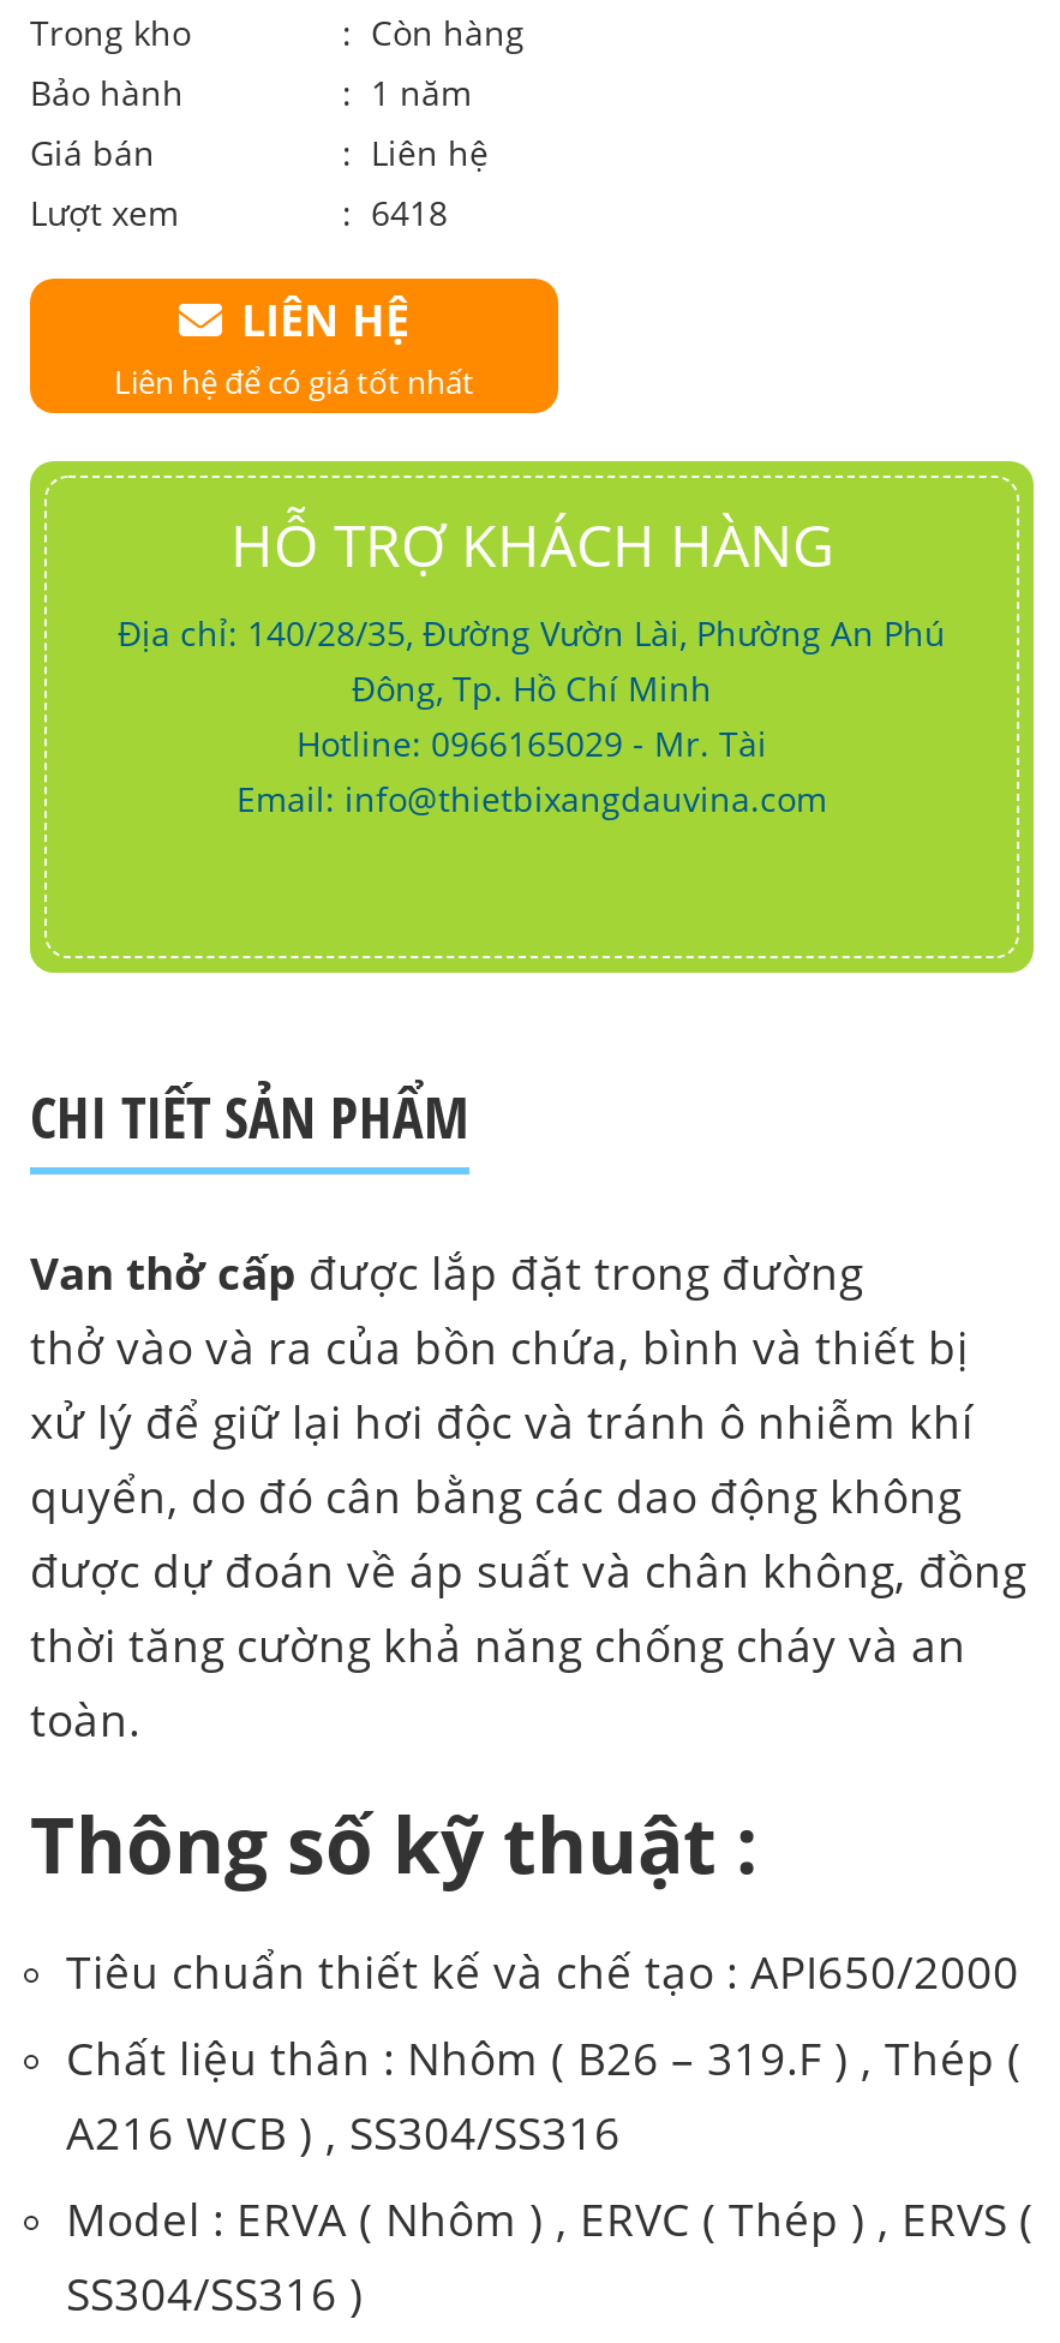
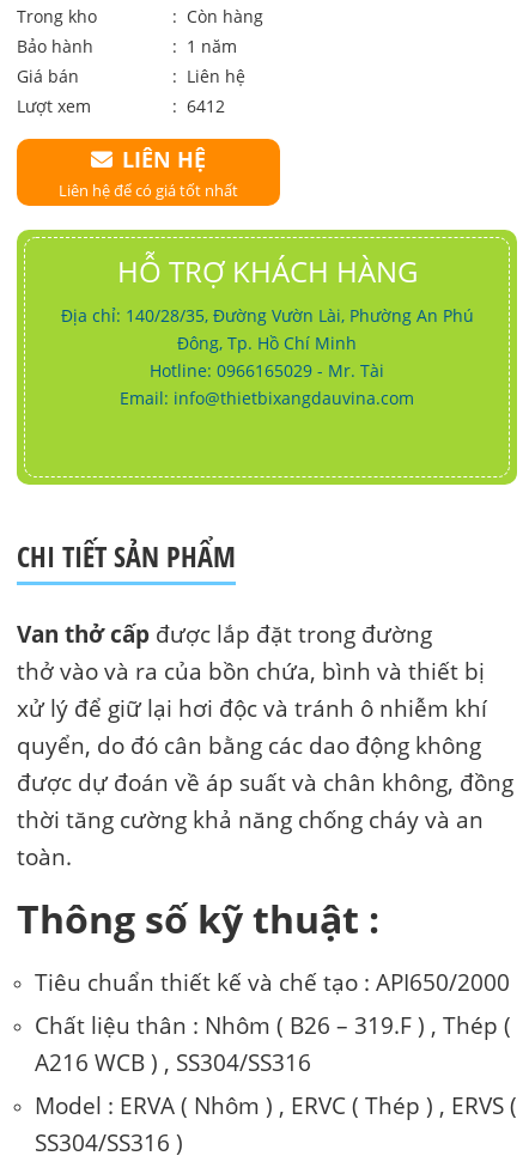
[342,189,448,235] : 6418 -> [172,94,225,117] : 6412

